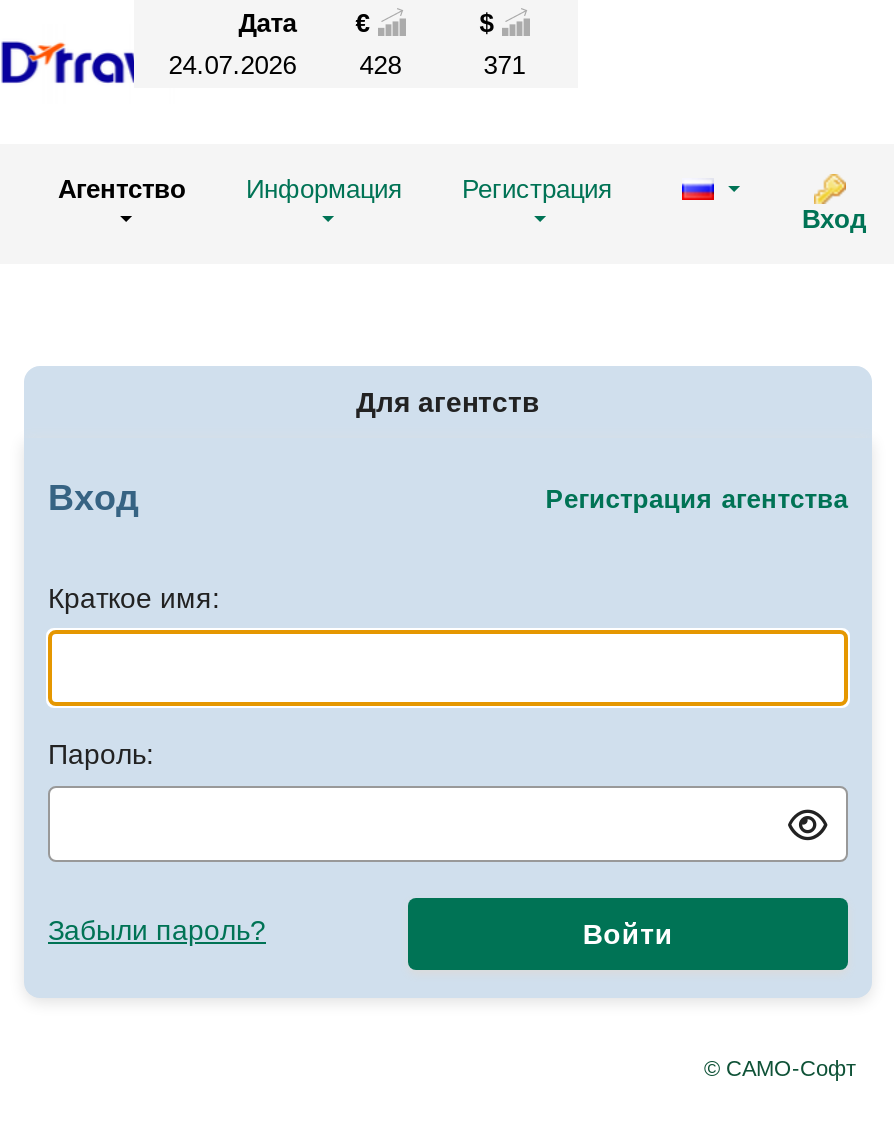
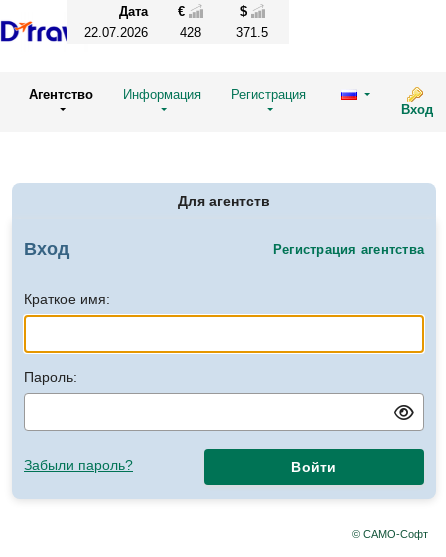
[168,50,296,80] 24.07.2026 -> [84,25,148,40] 22.07.2026
[483,50,525,80] 371 -> [236,25,268,40] 371.5

